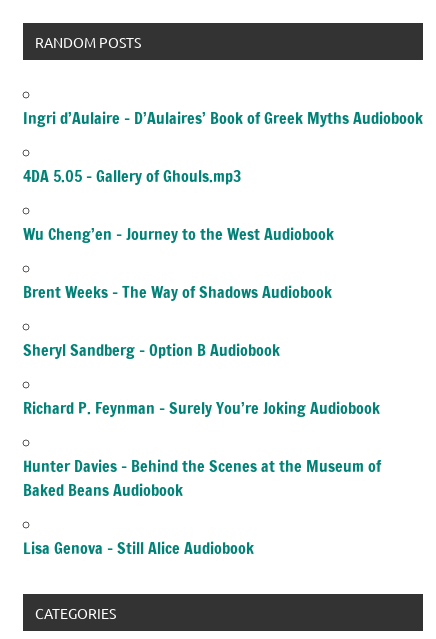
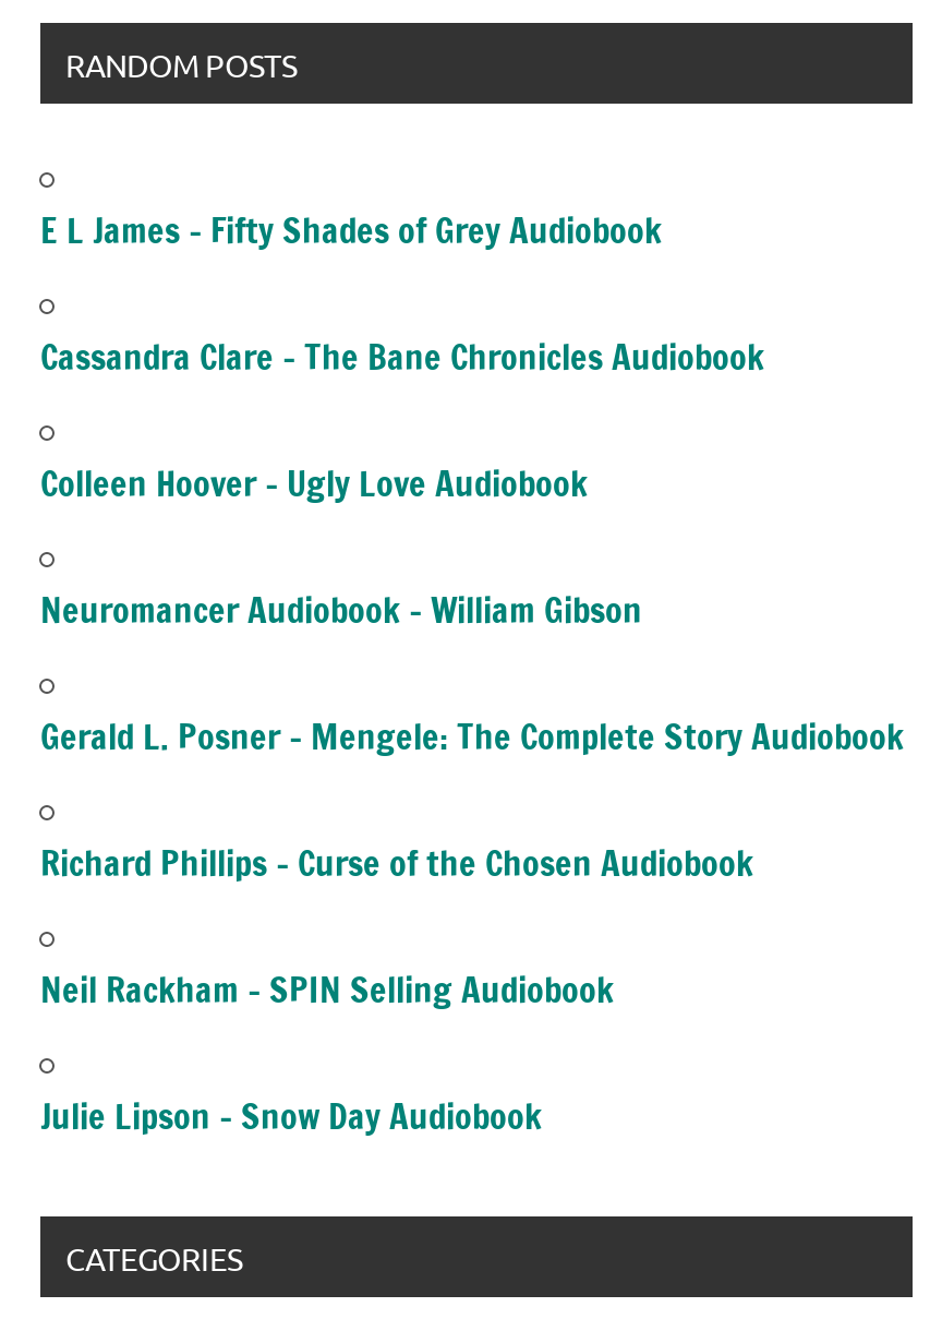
[23,107,423,129] Ingri d’Aulaire – D’Aulaires’ Book of Greek Myths Audiobook -> [40,206,662,254] E L James – Fifty Shades of Grey Audiobook
[23,165,241,187] 4DA 5.05 – Gallery of Ghouls.mp3 -> [40,333,764,381] Cassandra Clare – The Bane Chronicles Audiobook
[23,223,334,245] Wu Cheng’en – Journey to the West Audiobook -> [40,459,588,507] Colleen Hoover – Ugly Love Audiobook
[23,281,332,303] Brent Weeks – The Way of Shadows Audiobook -> [40,586,642,634] Neuromancer Audiobook – William Gibson
[23,339,280,361] Sheryl Sandberg – Option B Audiobook -> [40,712,904,760] Gerald L. Posner – Mengele: The Complete Story Audiobook
[23,397,380,419] Richard P. Feynman – Surely You’re Joking Audiobook -> [40,839,753,887] Richard Phillips – Curse of the Chosen Audiobook
[23,455,381,501] Hunter Davies – Behind the Scenes at the Museum of | Baked Beans Audiobook -> [40,966,614,1014] Neil Rackham – SPIN Selling Audiobook
[23,537,254,559] Lisa Genova – Still Alice Audiobook -> [40,1092,542,1140] Julie Lipson – Snow Day Audiobook

